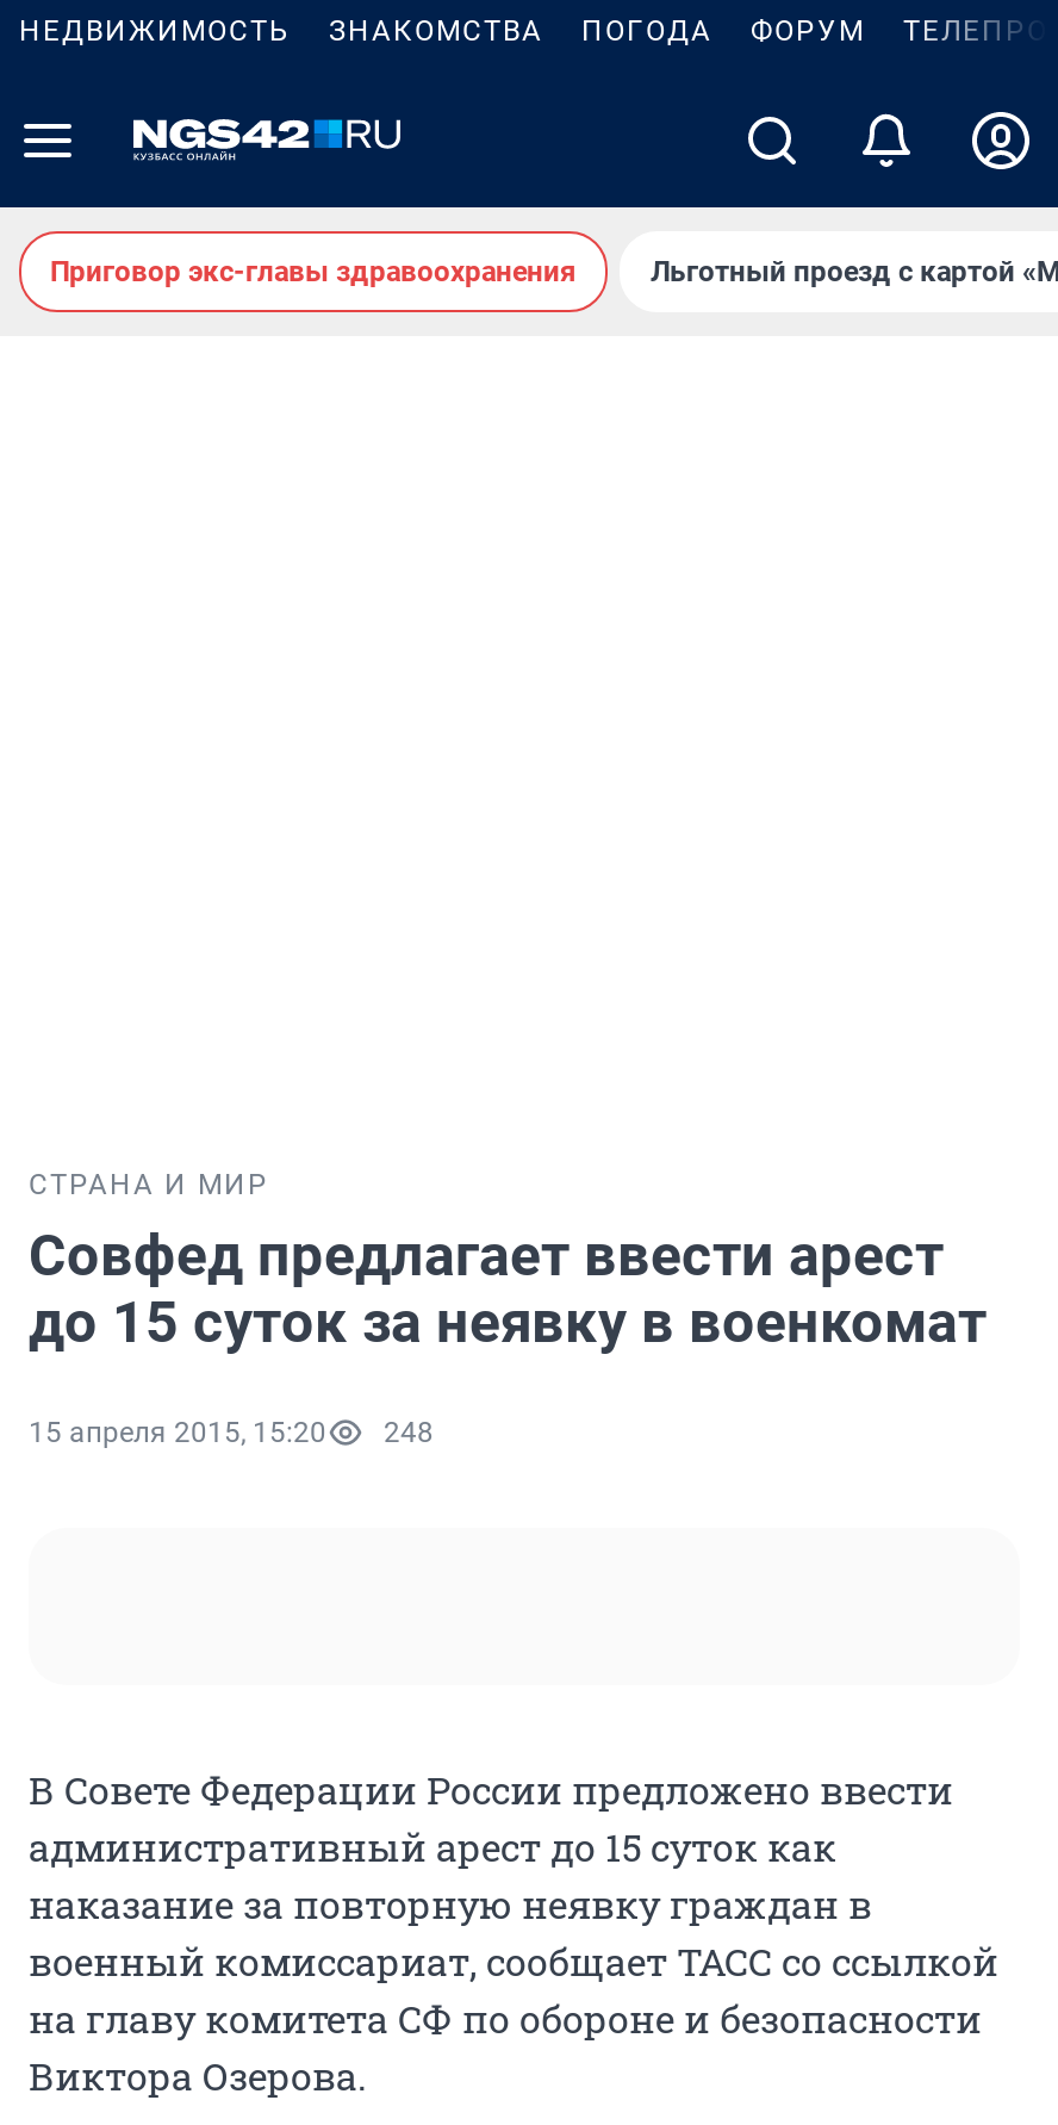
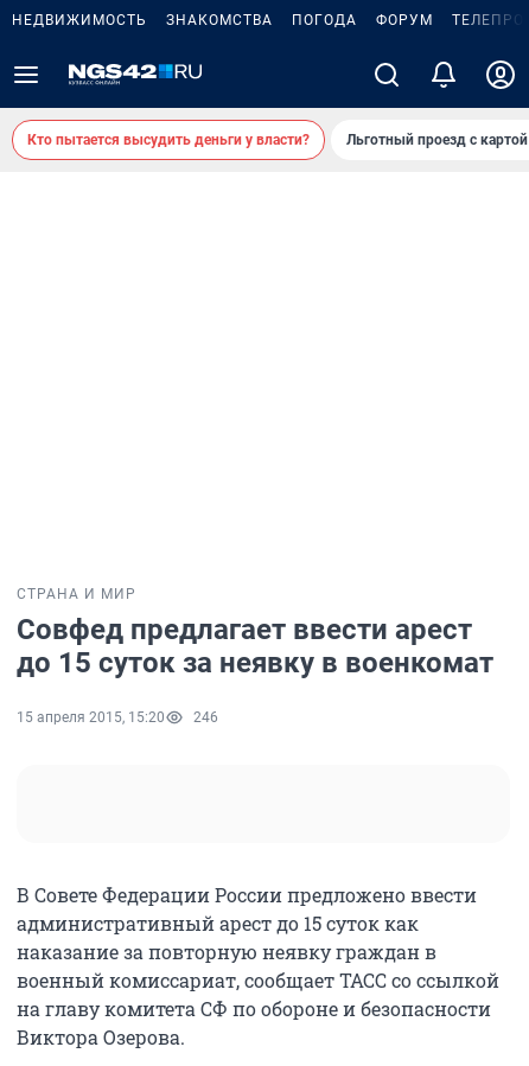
[50,255,577,288] Приговор экс-главы здравоохранения -> [27,132,310,148] Кто пытается высудить деньги у власти?
[29,1416,434,1449] 15 апреля 2015, 15:20 248 -> [17,709,218,726] 15 апреля 2015, 15:20 246

